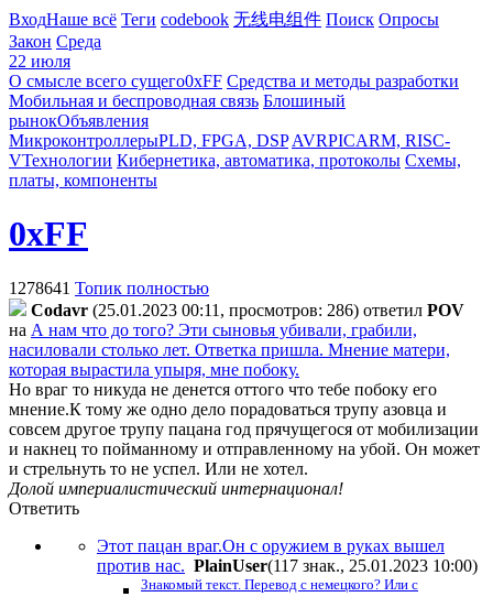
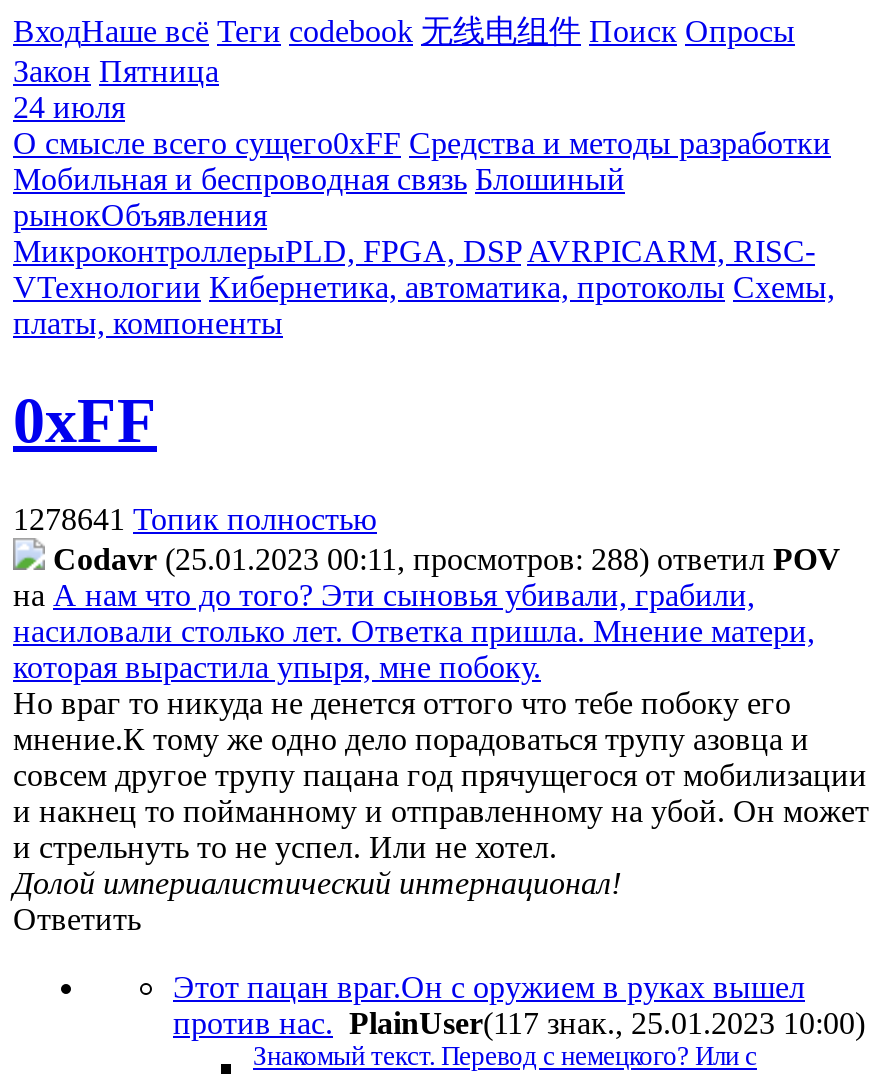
[9,32,101,51] Закон Среда -> [13,54,219,88] Закон Пятница
[9,52,70,70] 22 июля -> [13,90,125,124] 24 июля
[31,301,464,319] Codavr (25.01.2023 00:11, просмотров: 286) ответил POV -> [53,542,841,576] Codavr (25.01.2023 00:11, просмотров: 288) ответил POV

